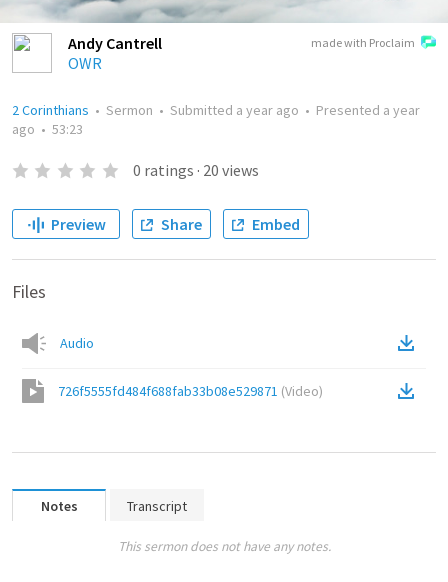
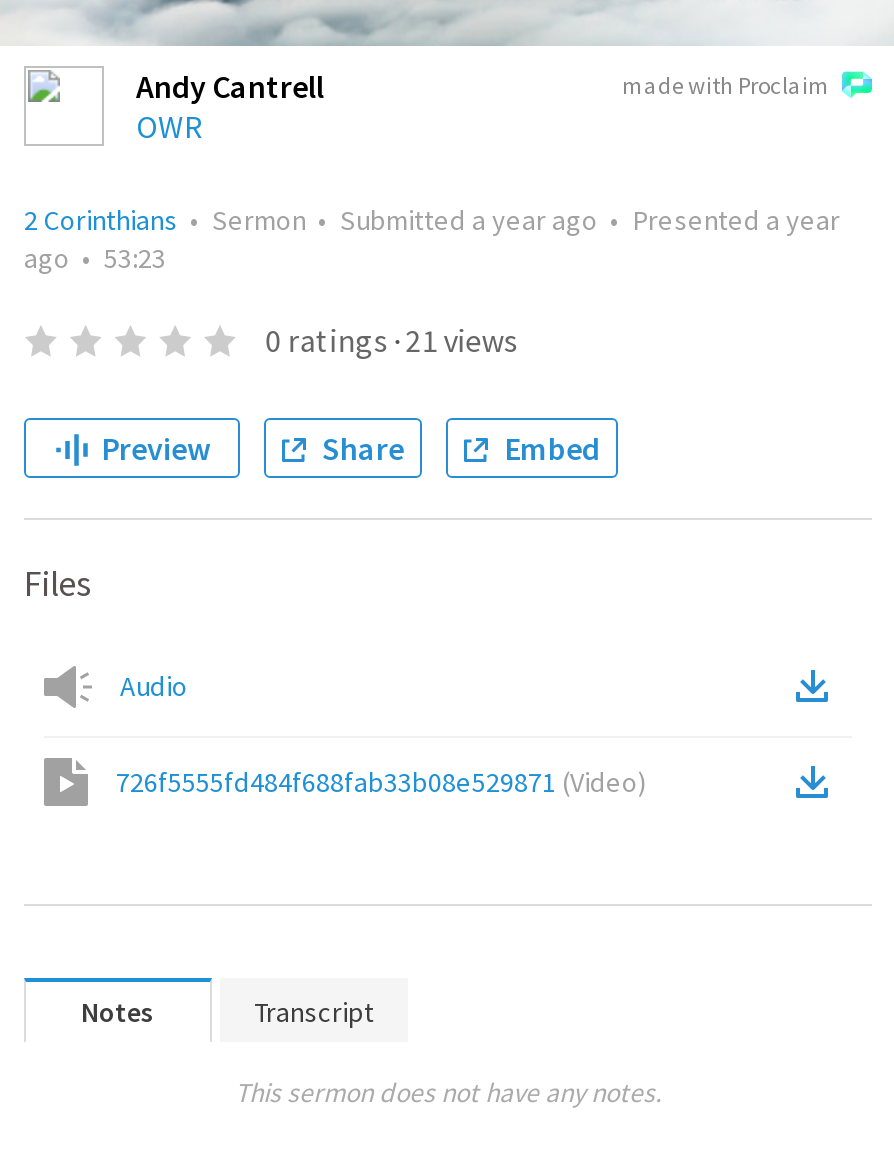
[133,160,259,180] 0 ratings · 20 views -> [265,320,517,360] 0 ratings · 21 views

